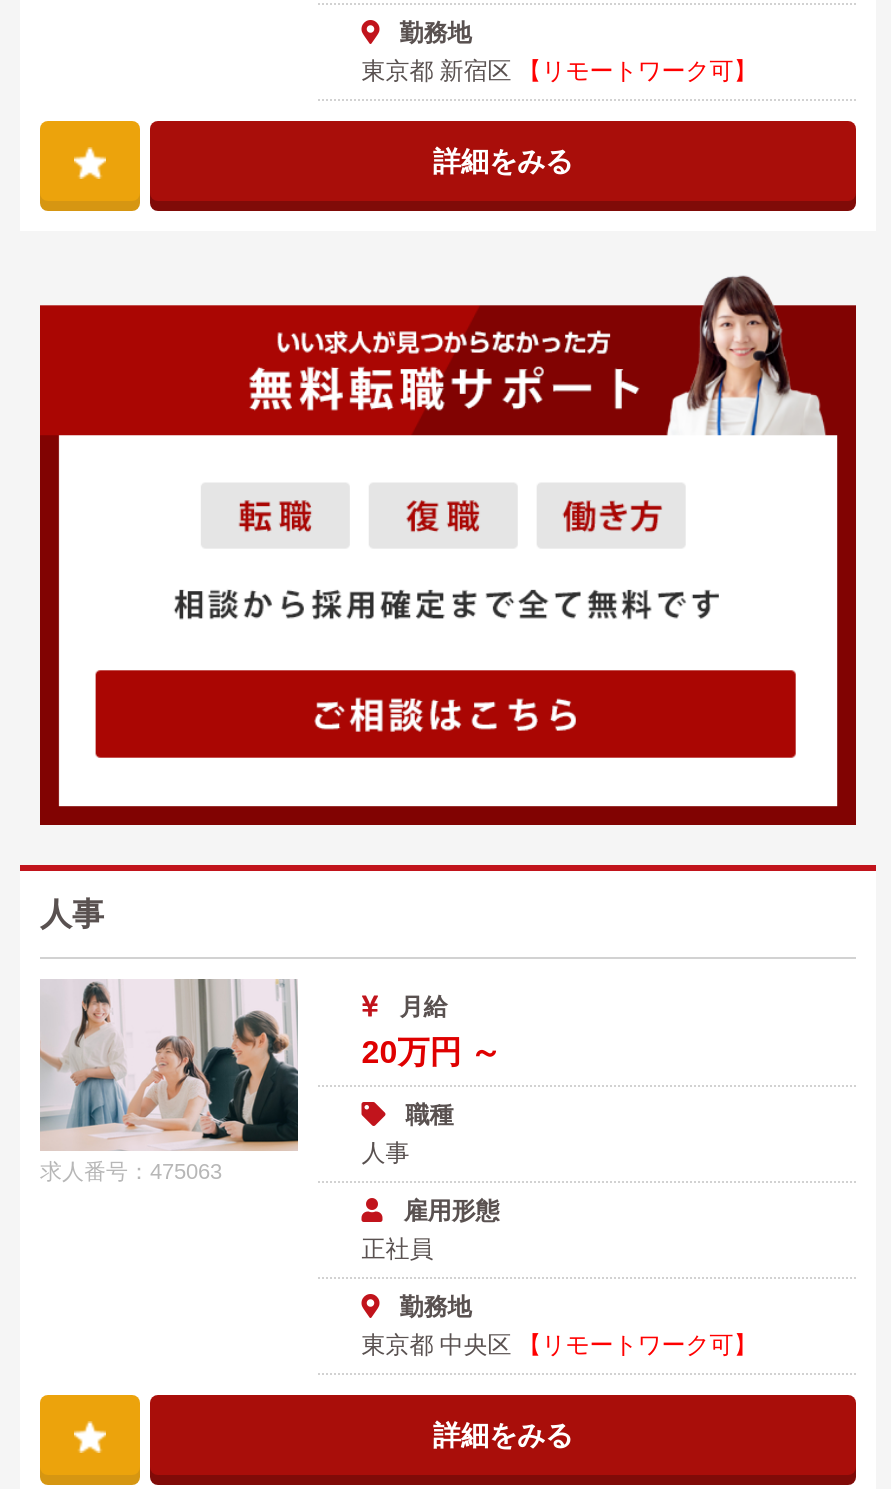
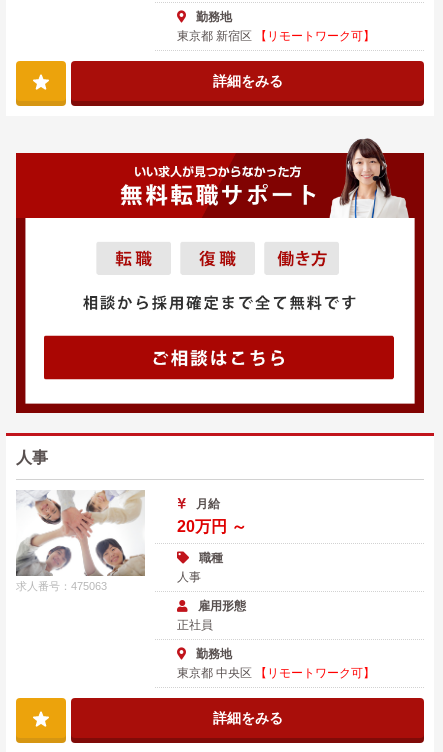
[38,977,300,1151] [image] -> [15,491,145,576] [image]

